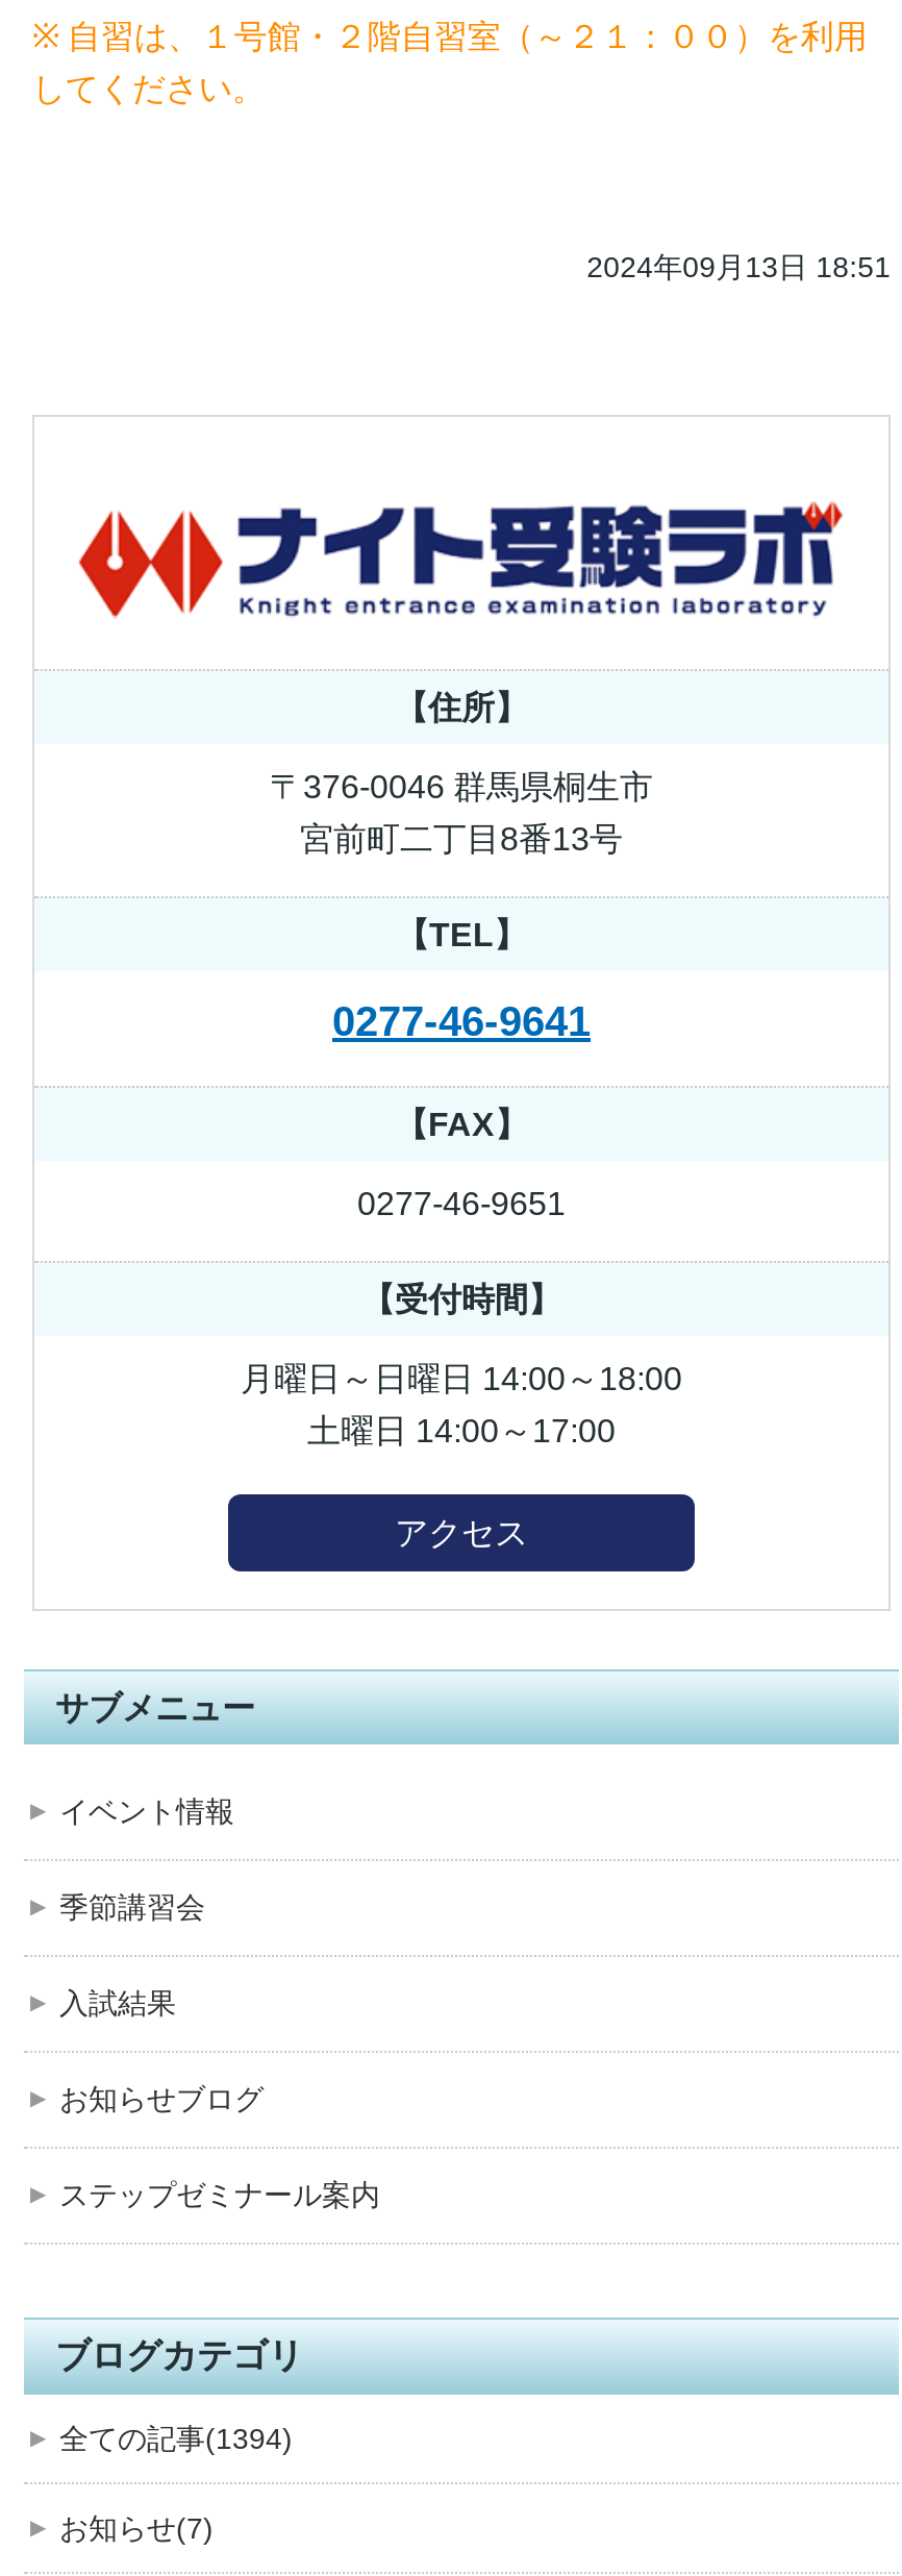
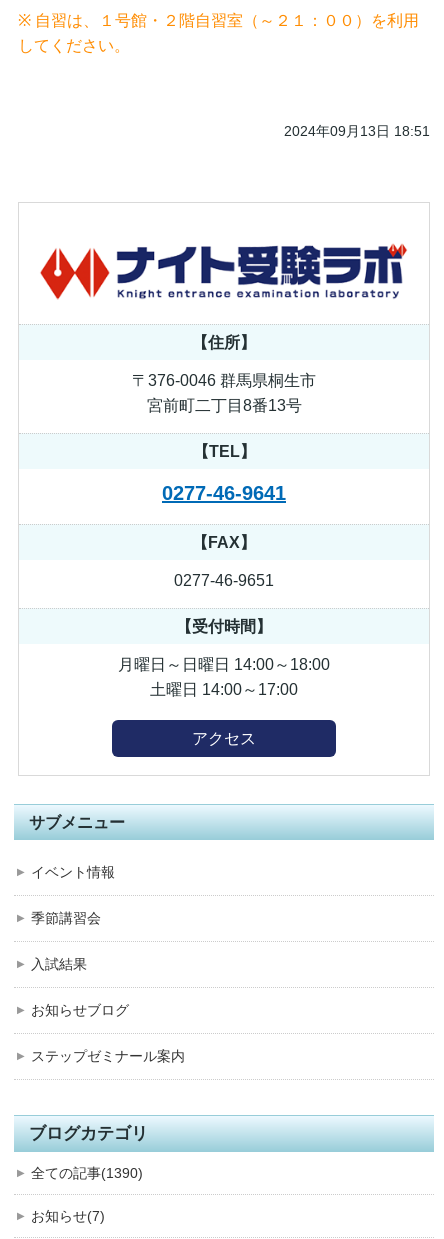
[59,2423,293,2456] 全ての記事(1394) -> [31,1165,143,1181] 全ての記事(1390)

